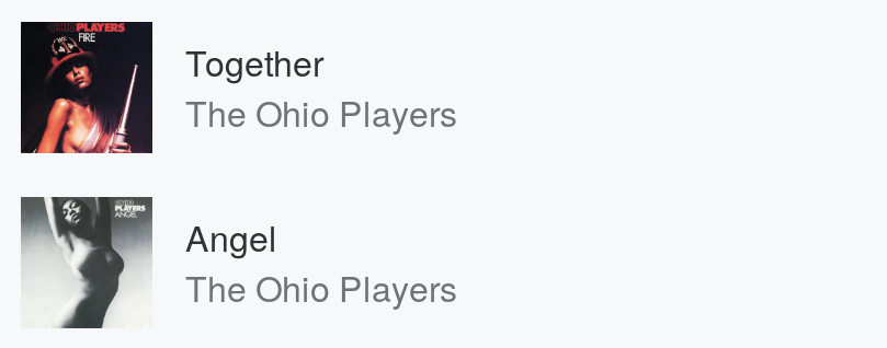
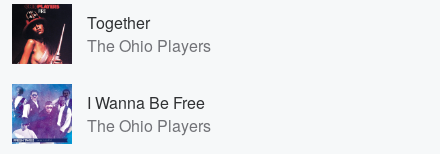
[19,195,277,330] [image] | Angel -> [11,83,205,145] [image] | I Wanna Be Free

